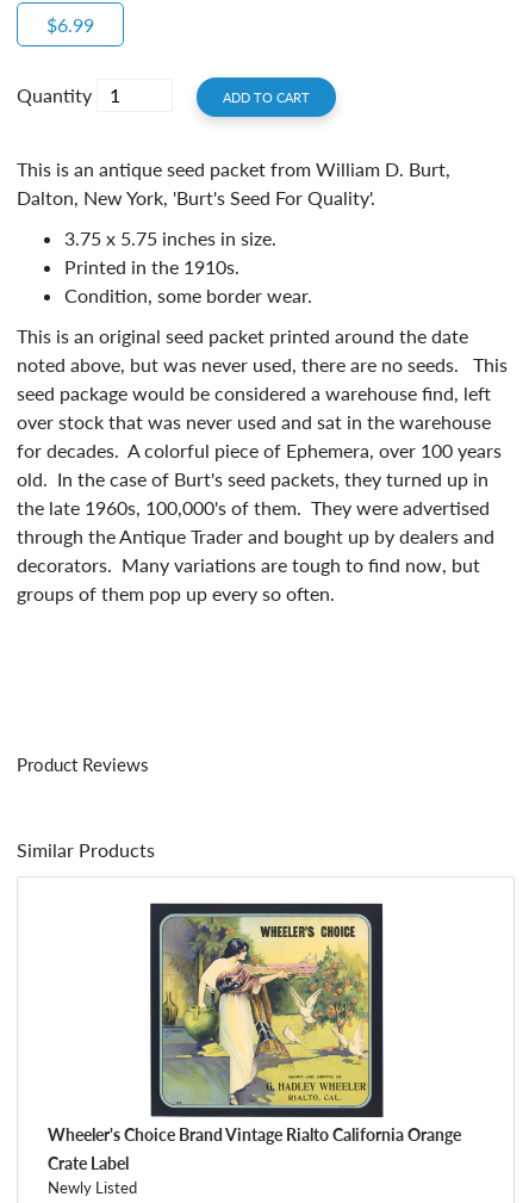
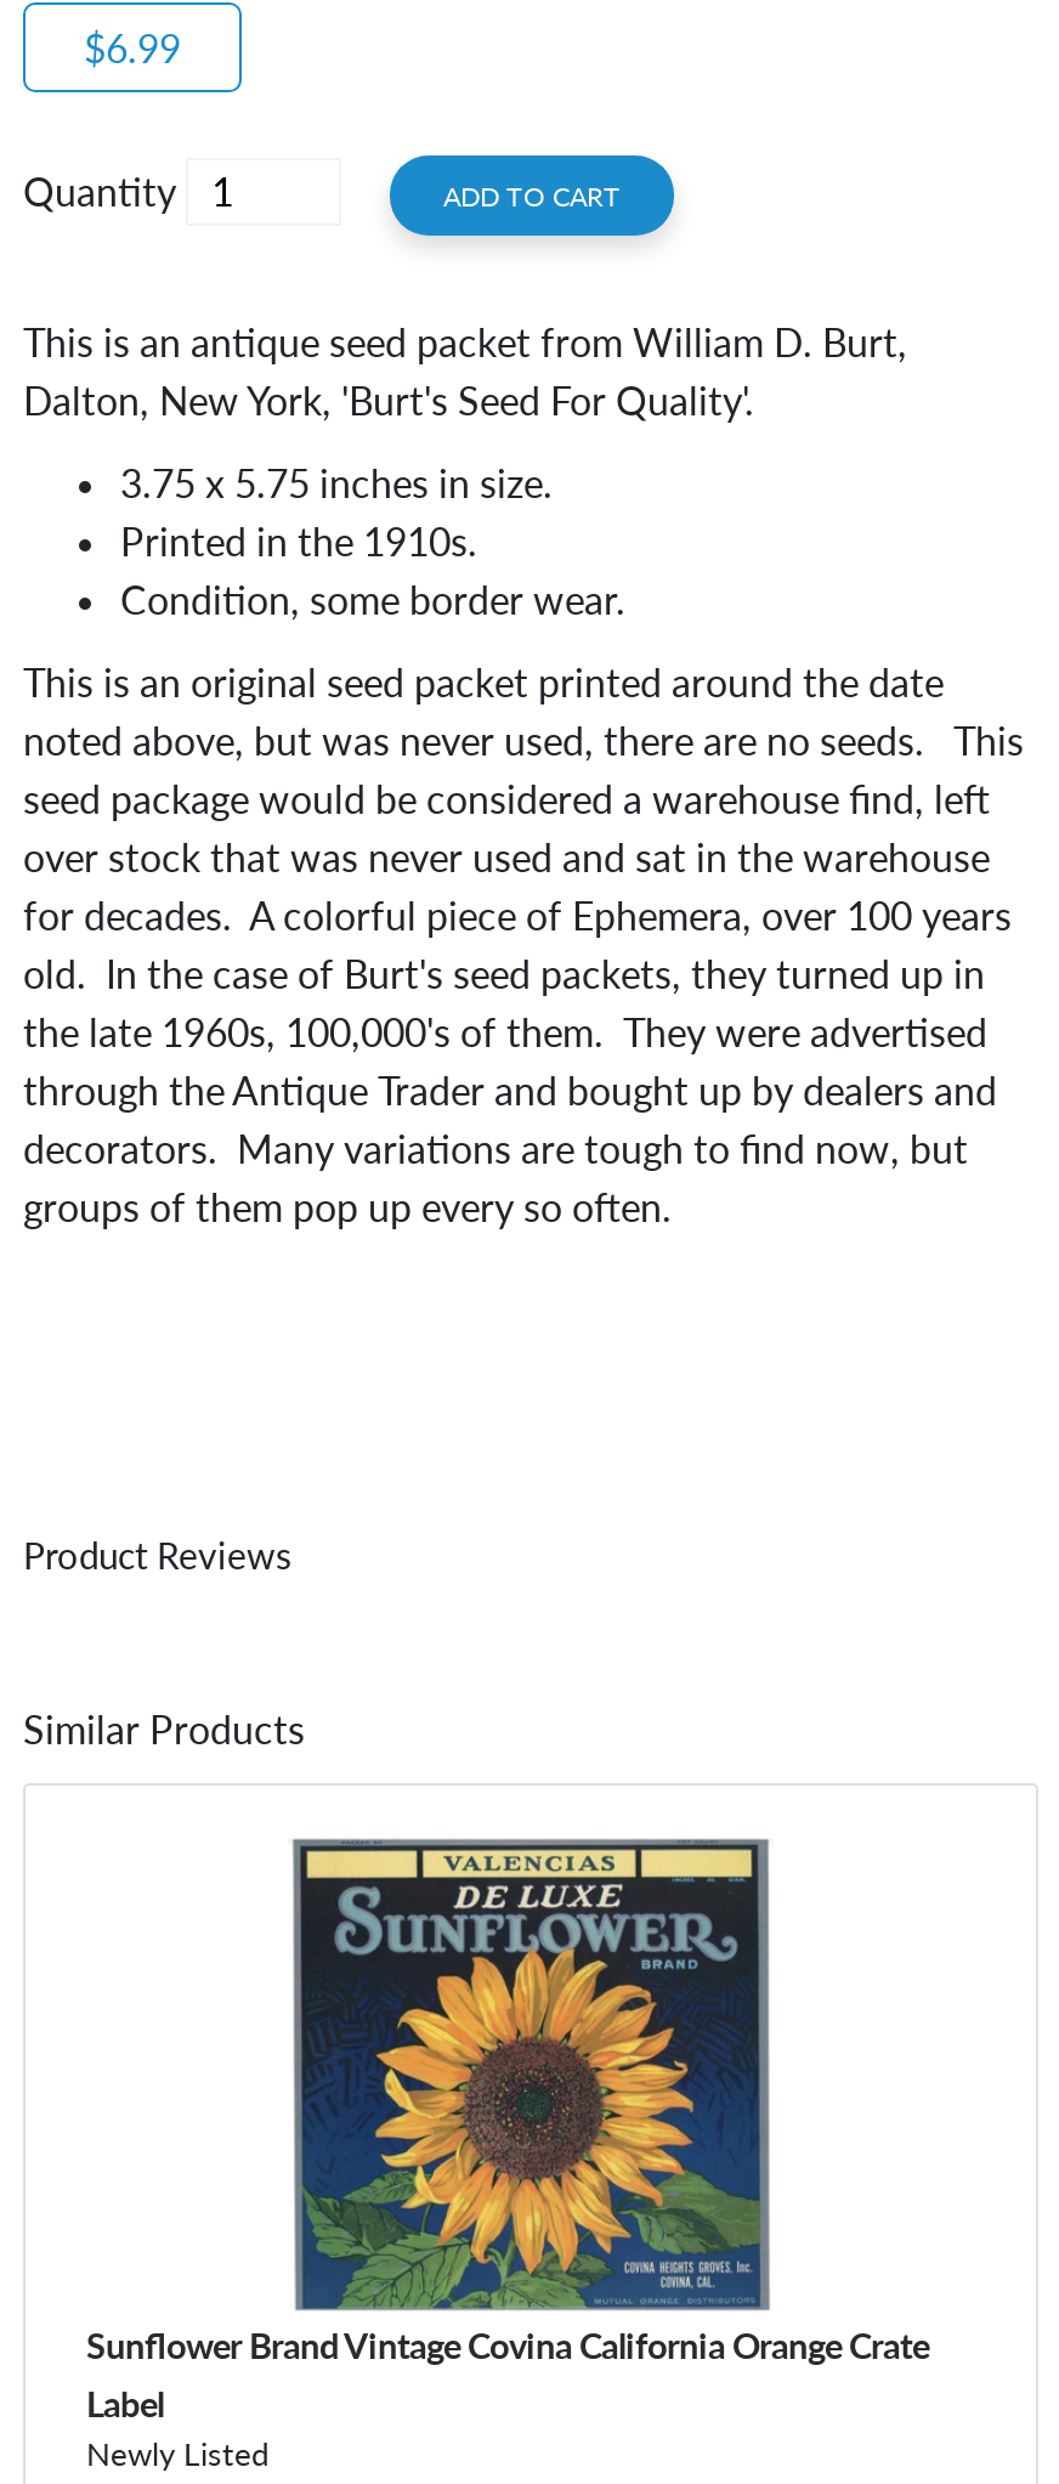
[48,903,461,1173] [image] | Wheeler's Choice Brand Vintage Rialto California Orange | Crate Label -> [86,1837,929,2424] [image] | Sunflower Brand Vintage Covina California Orange Crate | Label

